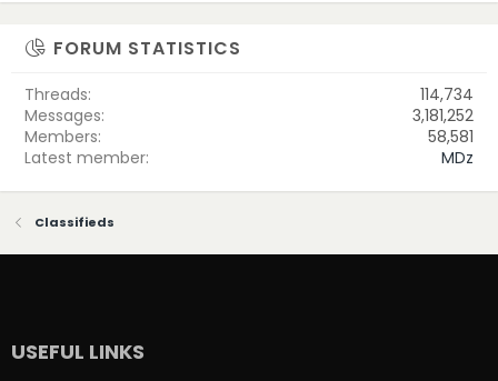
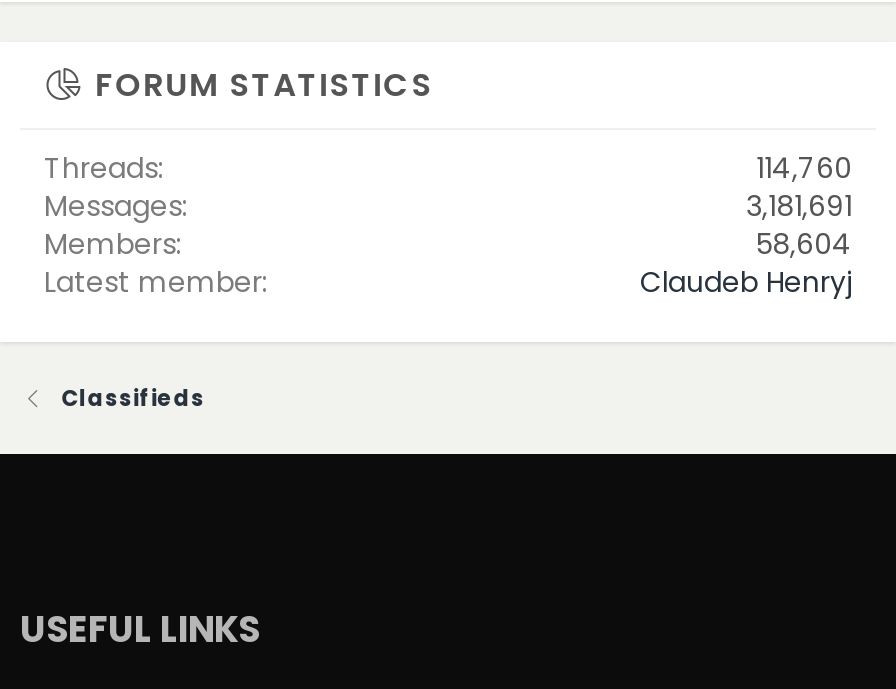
[420,84,474,106] 114,734 -> [756,148,852,188] 114,760
[412,105,474,127] 3,181,252 -> [746,186,852,226] 3,181,691
[428,126,474,148] 58,581 -> [756,224,852,264] 58,604
[441,147,474,169] MDz -> [640,262,852,302] Claudeb Henryj

